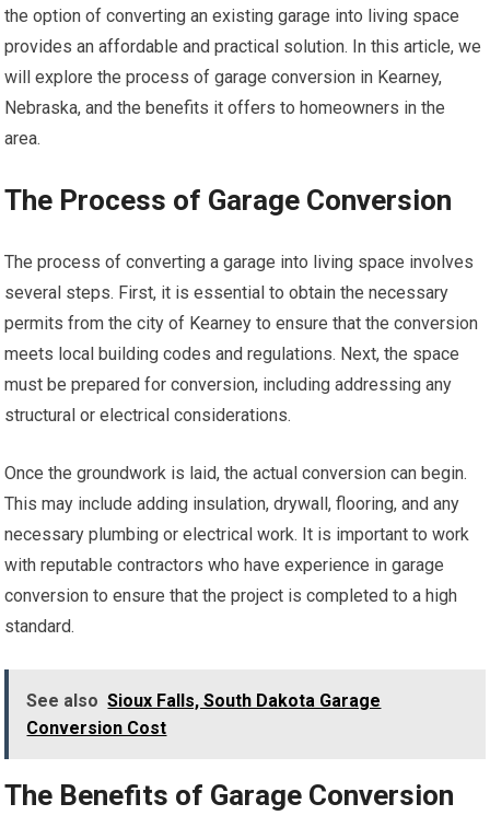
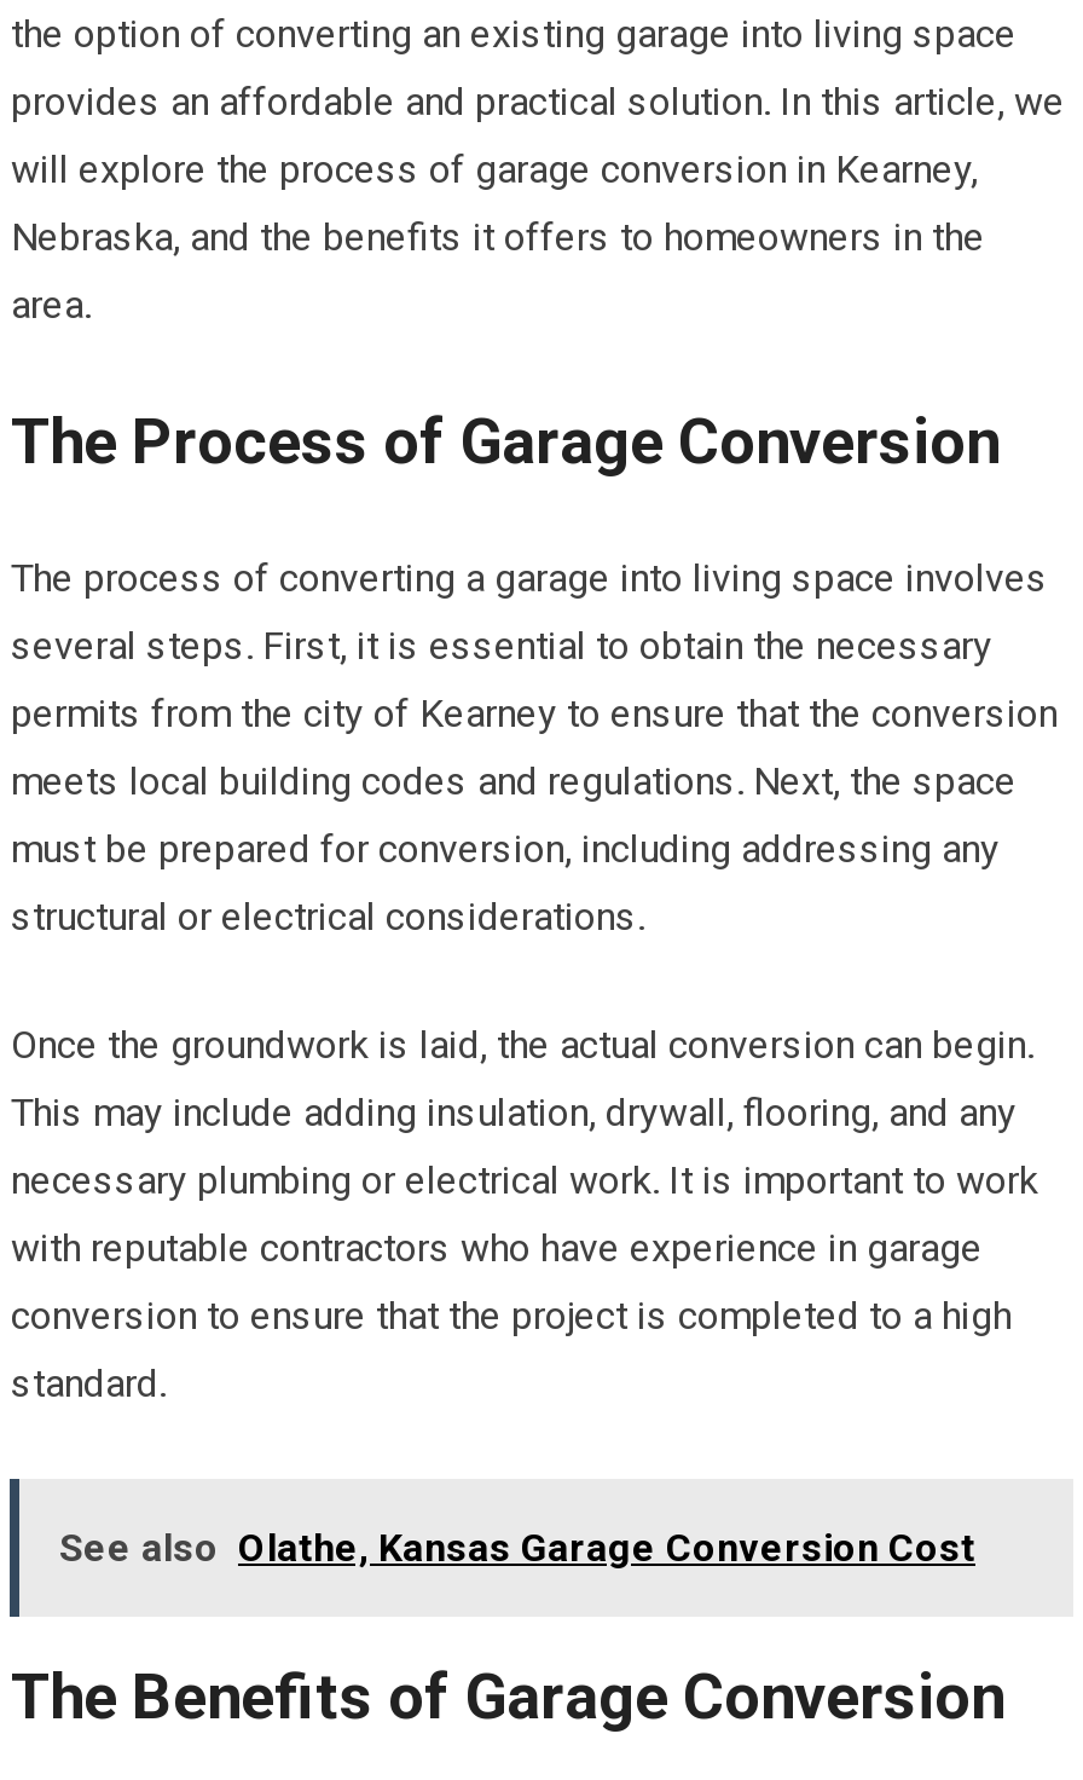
[27,691,381,739] See also Sioux Falls, South Dakota Garage | Conversion Cost -> [59,1526,975,1572] See also Olathe, Kansas Garage Conversion Cost

